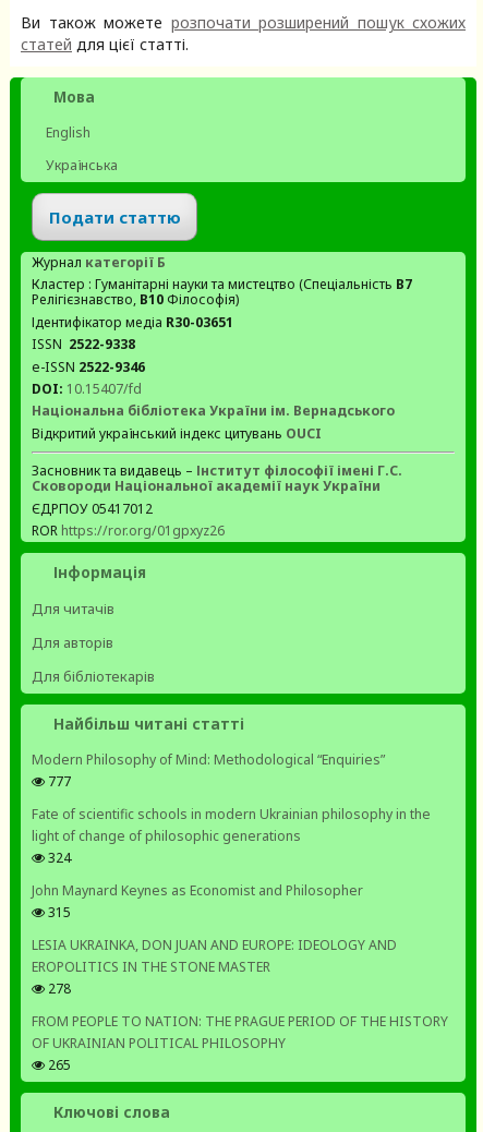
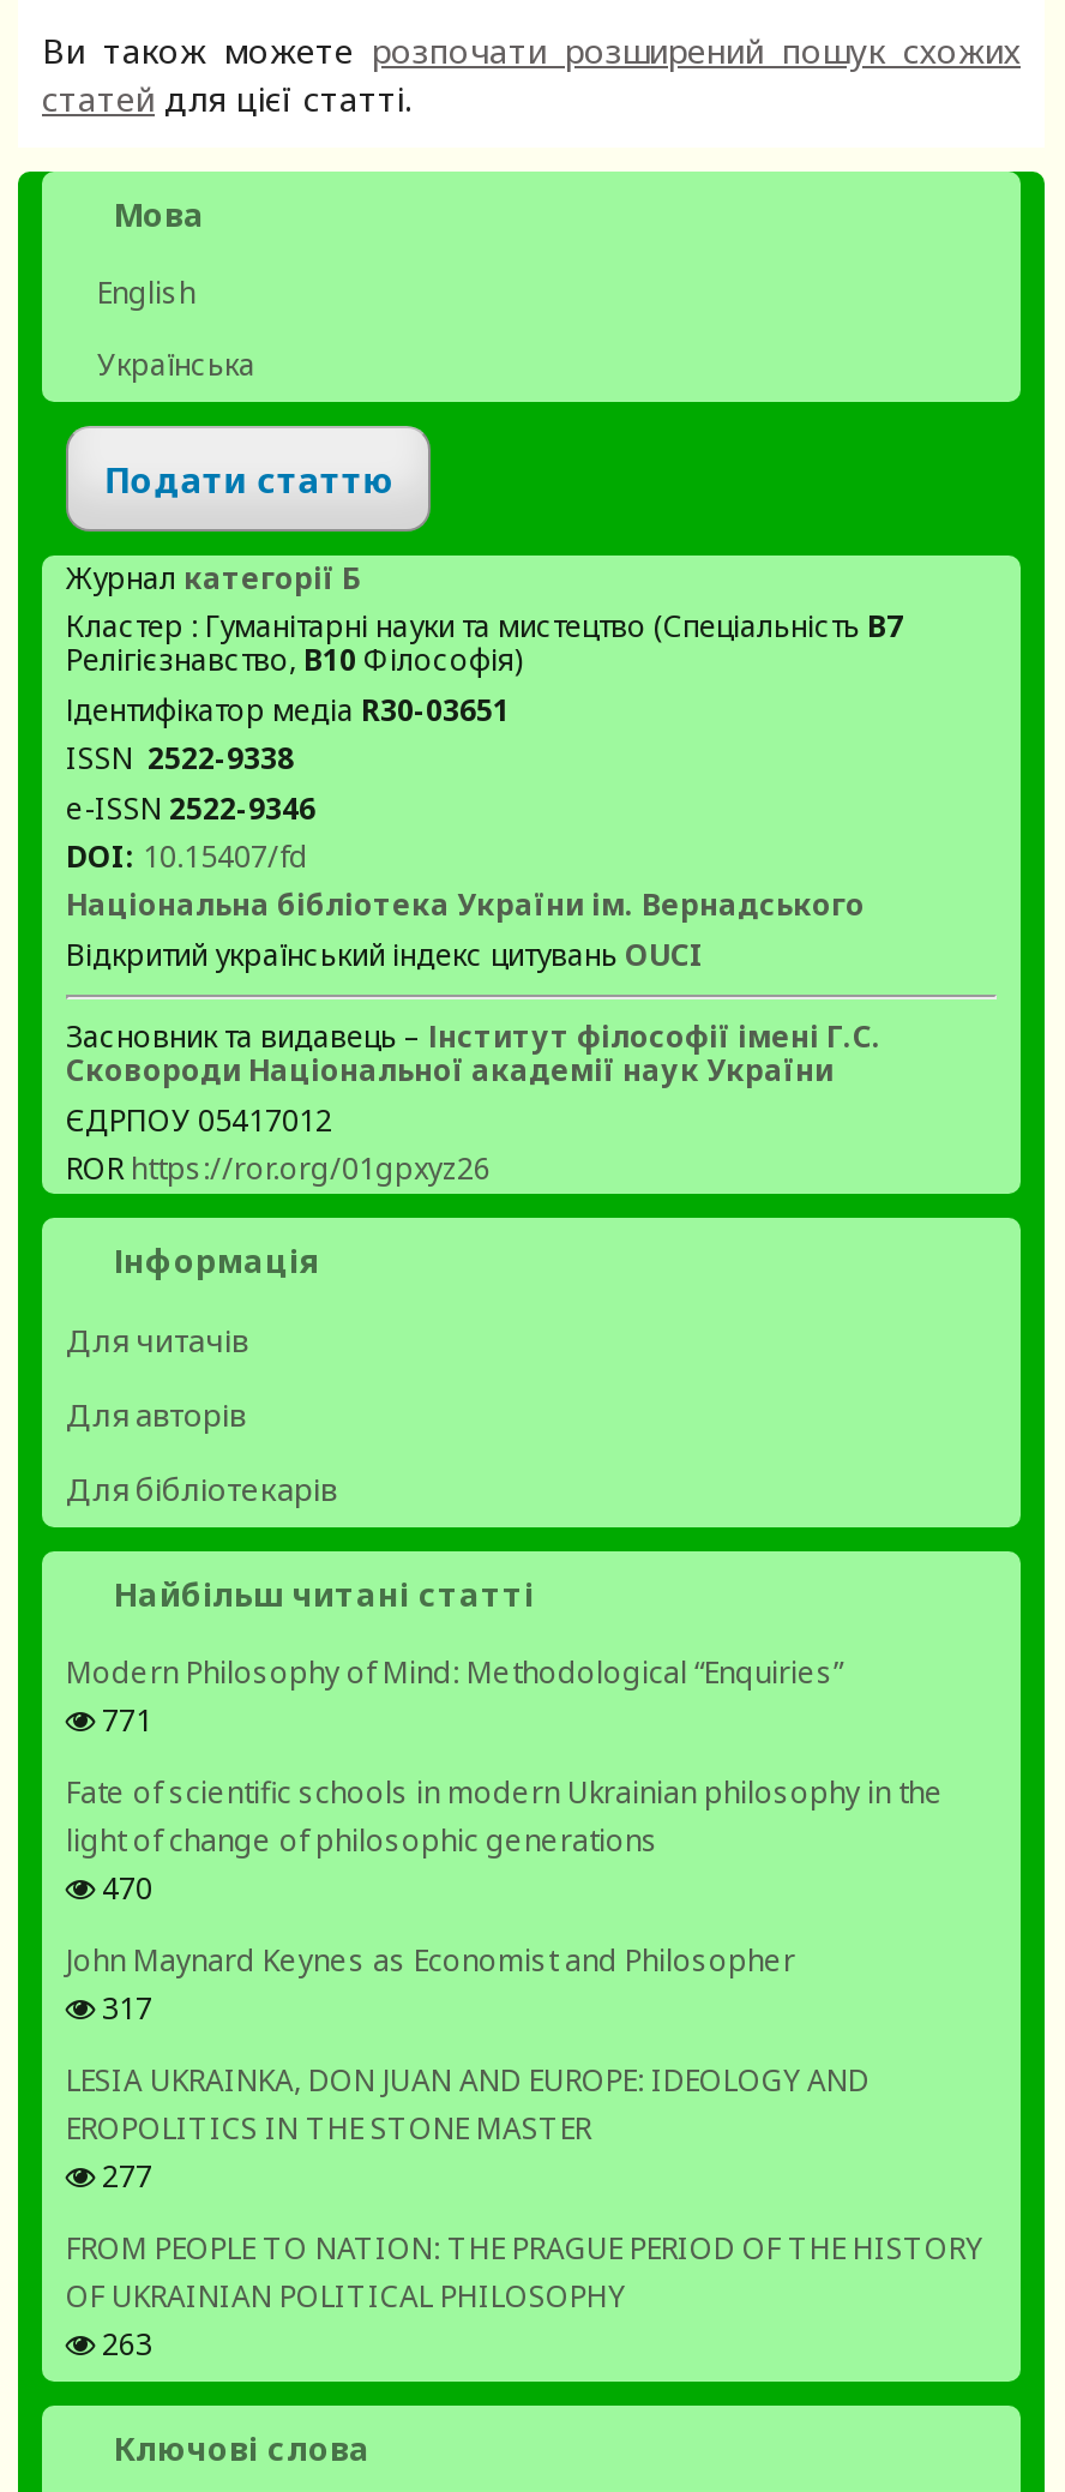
[45,772,71,791] 777 -> [95,1701,152,1742] 771
[45,849,71,867] 324 -> [95,1869,152,1910] 470
[45,903,71,922] 315 -> [95,1989,152,2030] 317
[45,980,71,998] 278 -> [95,2157,152,2198] 277
[45,1056,71,1075] 265 -> [95,2325,152,2366] 263

